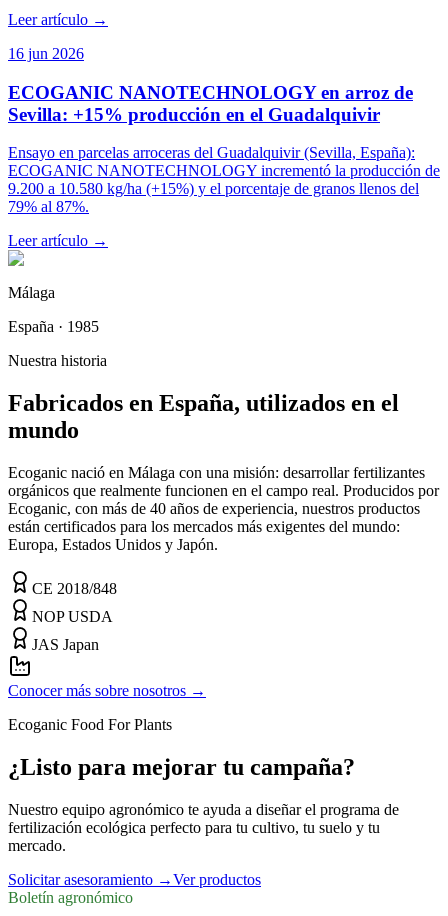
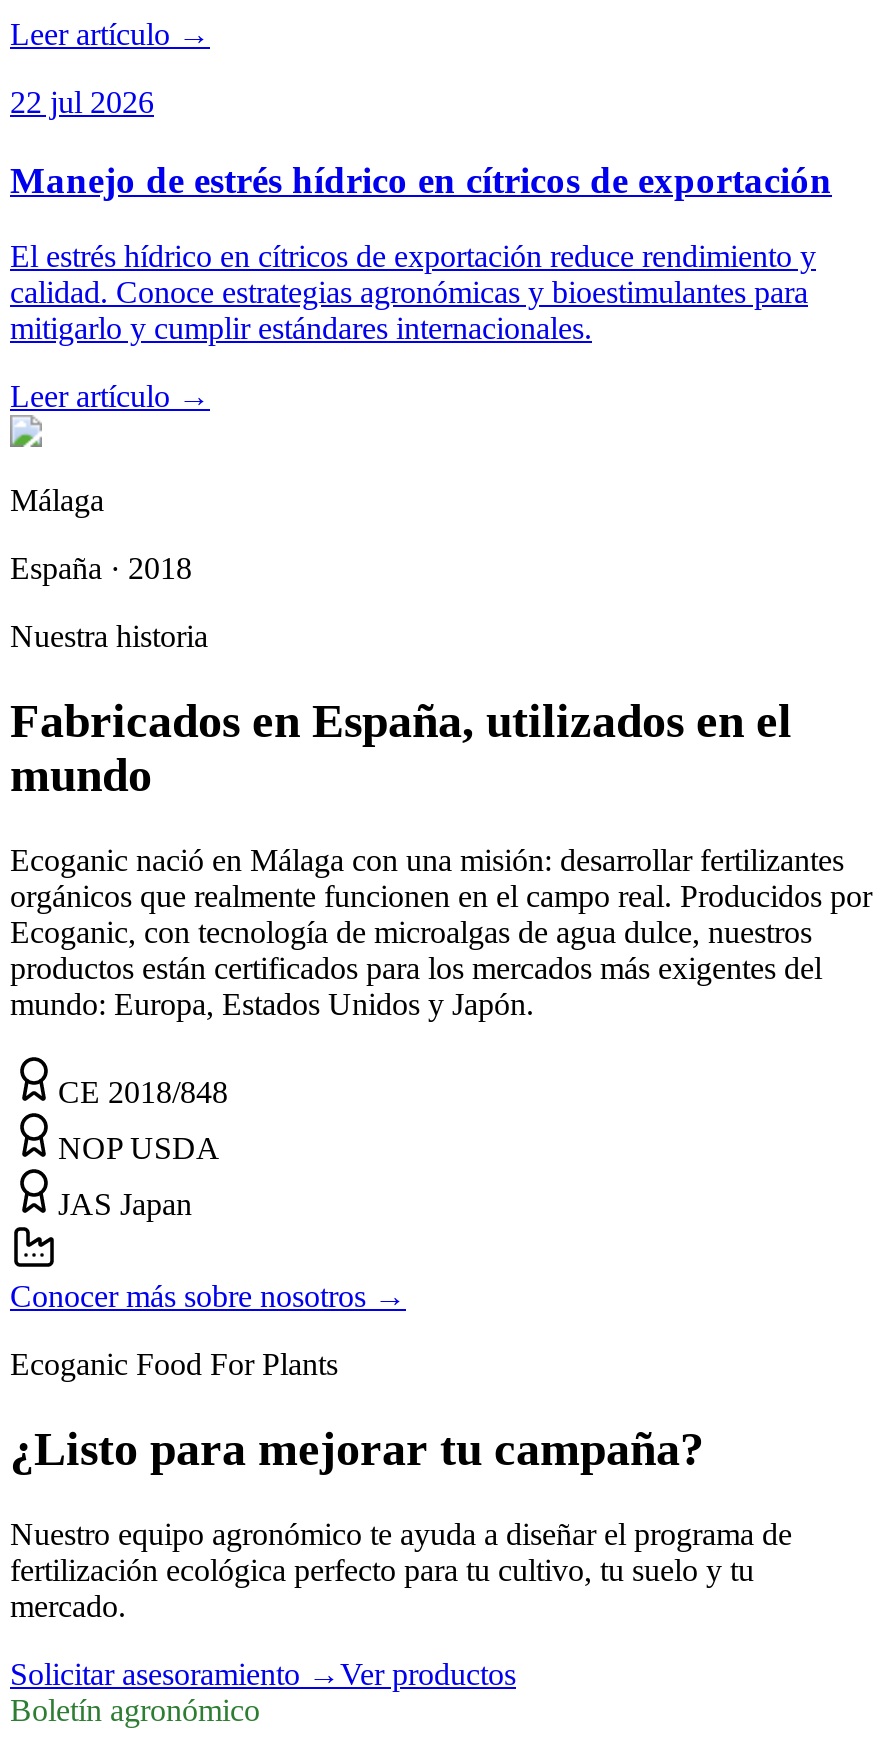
[8,45,84,62] 16 jun 2026 -> [10,85,154,119] 22 jul 2026
[8,81,413,124] ECOGANIC NANOTECHNOLOGY en arroz de | Sevilla: +15% producción en el Guadalquivir -> [10,158,832,200] Manejo de estrés hídrico en cítricos de exportación
[8,144,440,215] Ensayo en parcelas arroceras del Guadalquivir (Sevilla, España): | ECOGANIC NANOTECHNOLOGY incrementó la producción de | 9.200 a 10.580 kg/ha (+15%) y el porcentaje de granos llenos del | 79% al 87%. -> [10,239,816,345] El estrés hídrico en cítricos de exportación reduce rendimiento y | calidad. Conoce estrategias agronómicas y bioestimulantes para | mitigarlo y cumplir estándares internacionales.
[8,318,99,335] España · 1985 -> [10,551,192,585] España · 2018
[8,500,420,553] Ecoganic, con más de 40 años de experiencia, nuestros productos | están certificados para los mercados más exigentes del mundo: | Europa, Estados Unidos y Japón. -> [10,915,822,1021] Ecoganic, con tecnología de microalgas de agua dulce, nuestros | productos están certificados para los mercados más exigentes del | mundo: Europa, Estados Unidos y Japón.

